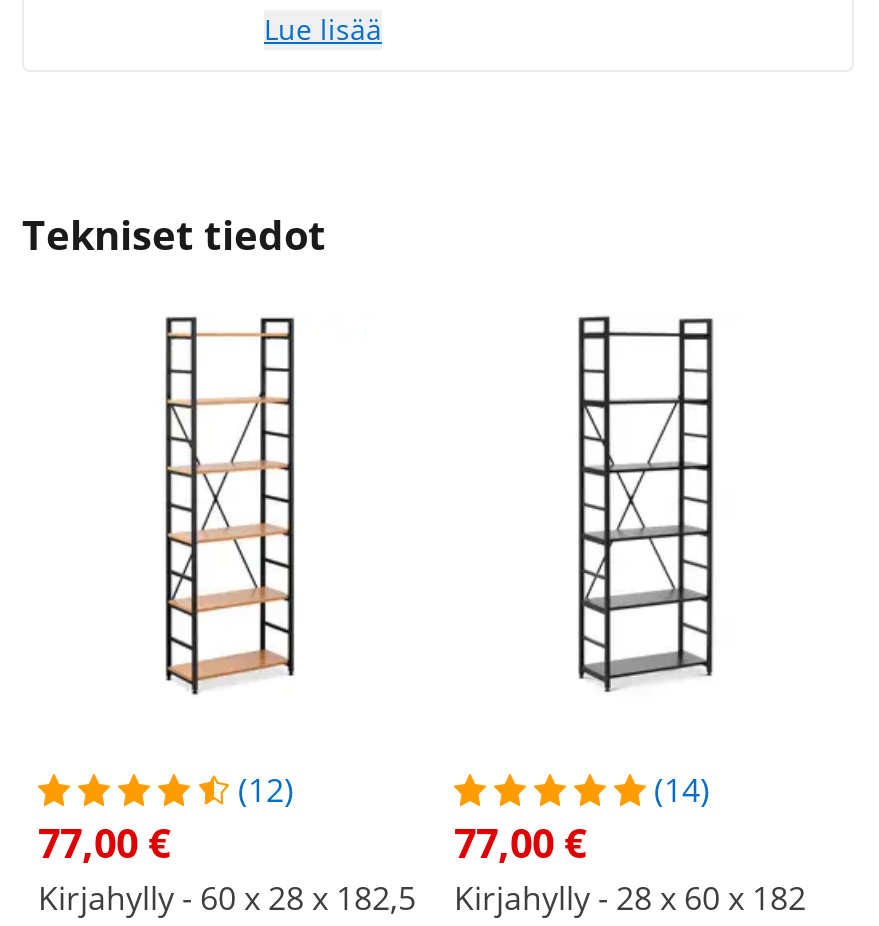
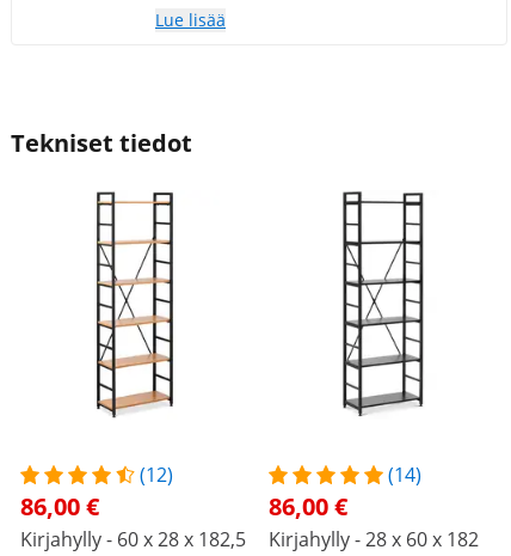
[38,816,170,870] 77,00 € -> [20,490,99,523] 86,00 €
[454,816,586,870] 77,00 € -> [269,490,347,523] 86,00 €

